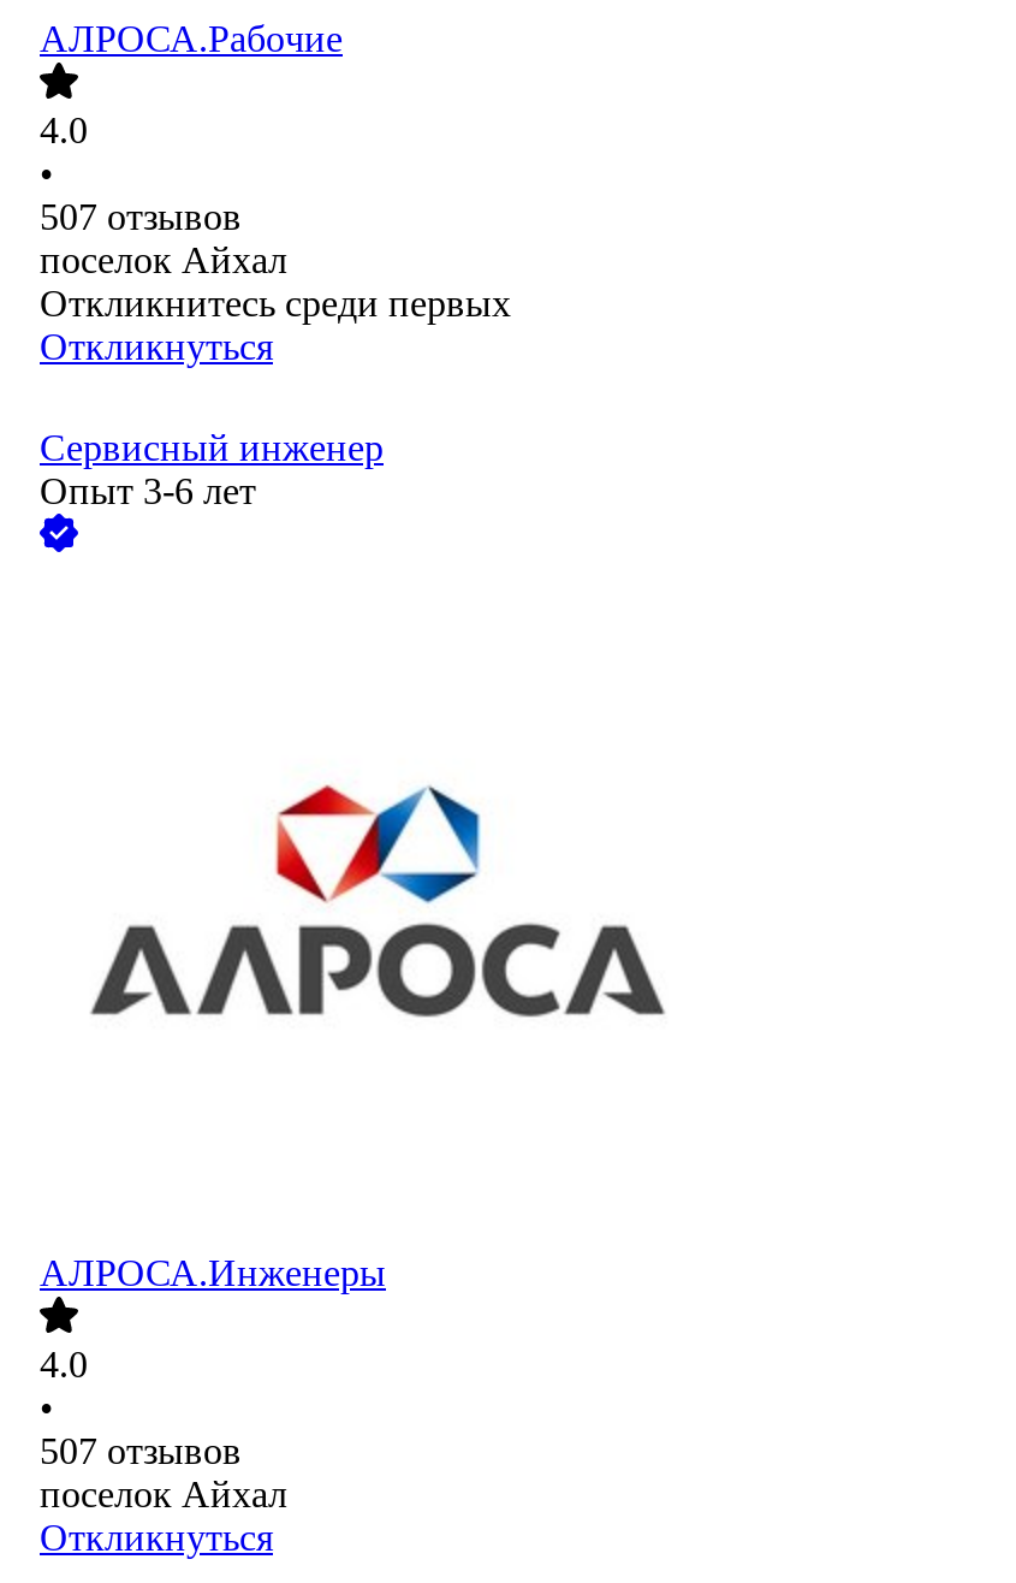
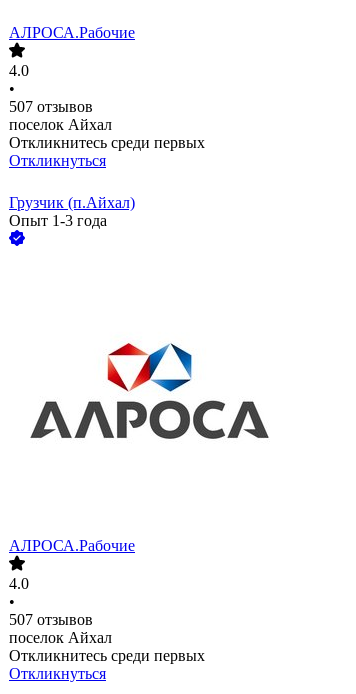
[40,428,384,512] Сервисный инженер | Опыт 3-6 лет -> [9,194,135,229] Грузчик (п.Айхал) | Опыт 1-3 года
[40,1253,386,1294] АЛРОСА.Инженеры -> [9,537,135,554] АЛРОСА.Рабочие
none -> [9,647,205,664] Откликнитесь среди первых

